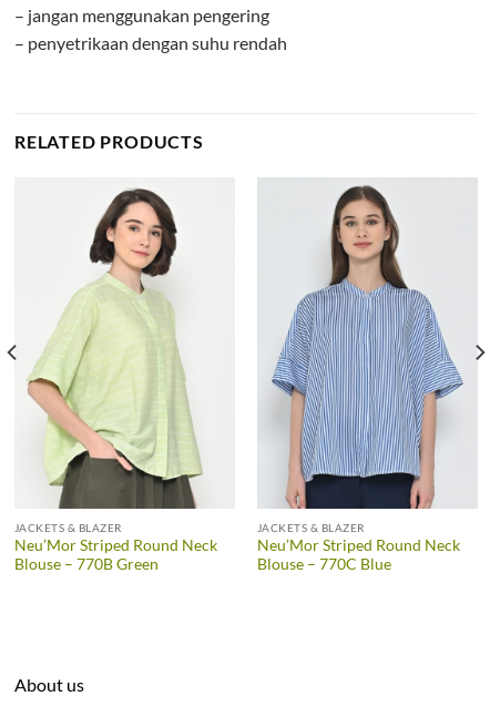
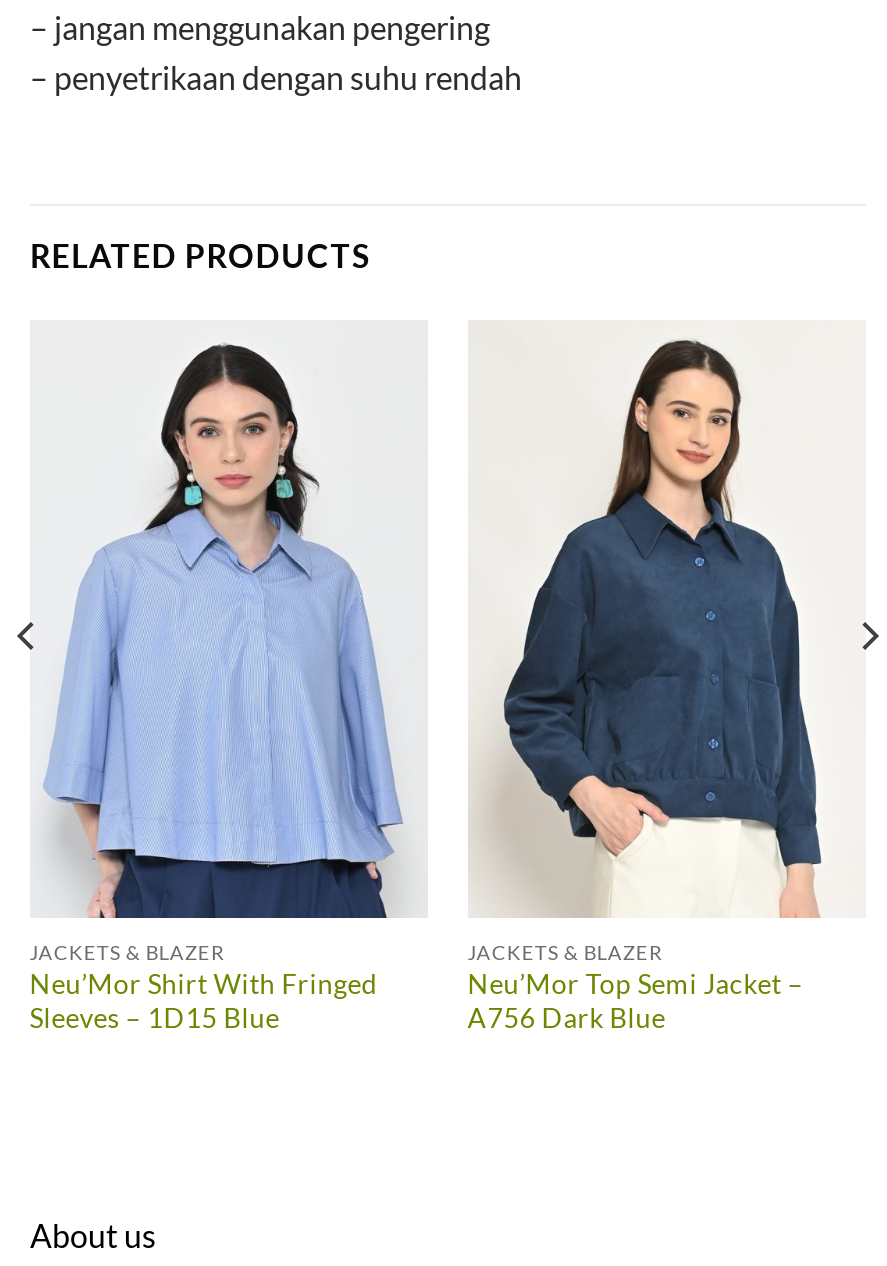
[14,187,221,573] [image] | Neu’Mor Striped Round Neck | Blouse – 770B Green -> [30,340,404,1035] [image] | Neu’Mor Shirt With Fringed | Sleeves – 1D15 Blue
[257,184,465,573] [image] | Neu’Mor Striped Round Neck | Blouse – 770C Blue -> [468,334,838,1035] [image] | Neu’Mor Top Semi Jacket – | A756 Dark Blue

